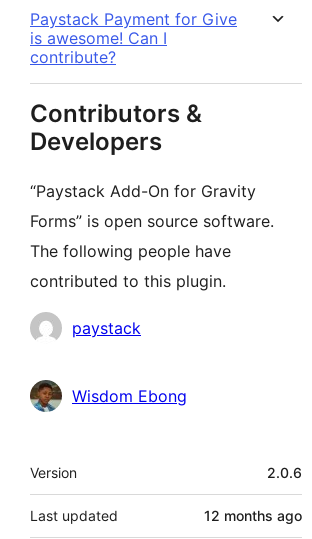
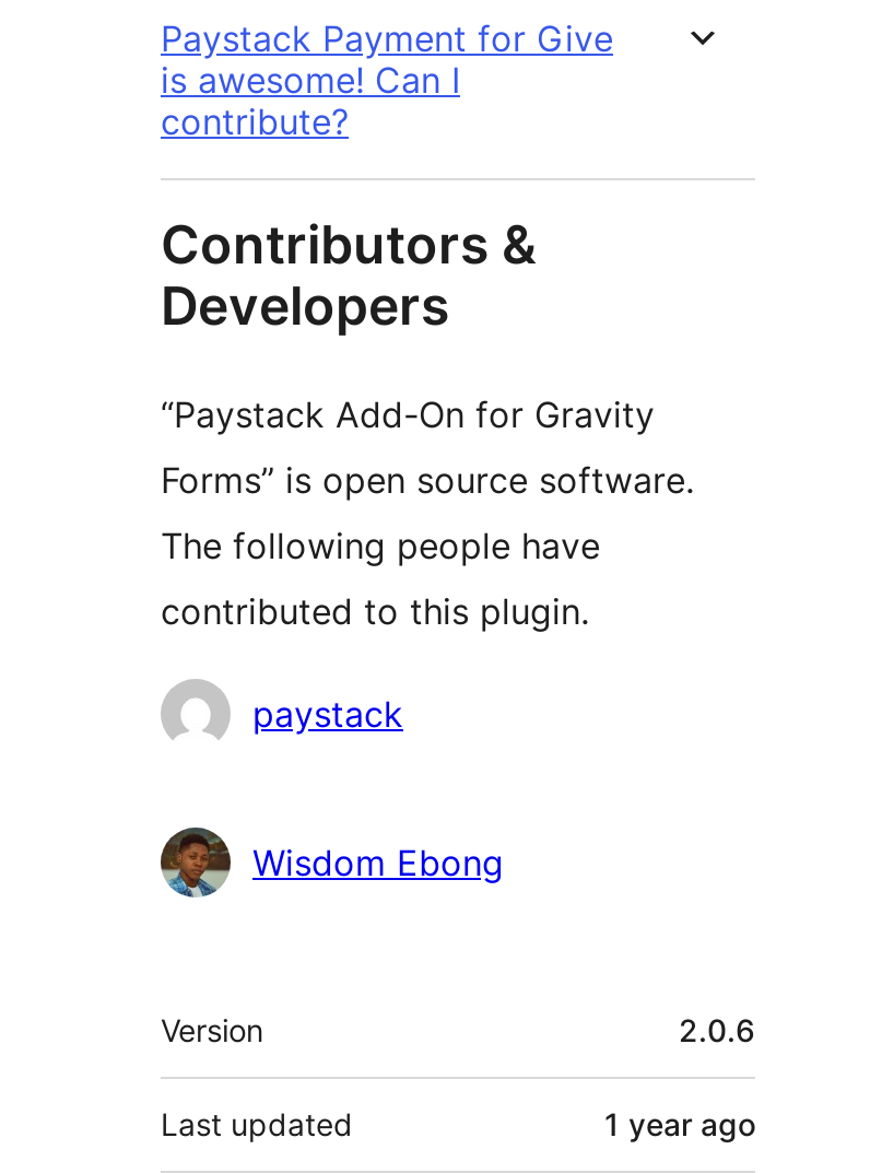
[204,507,302,524] 12 months ago -> [604,1104,755,1141] 1 year ago

